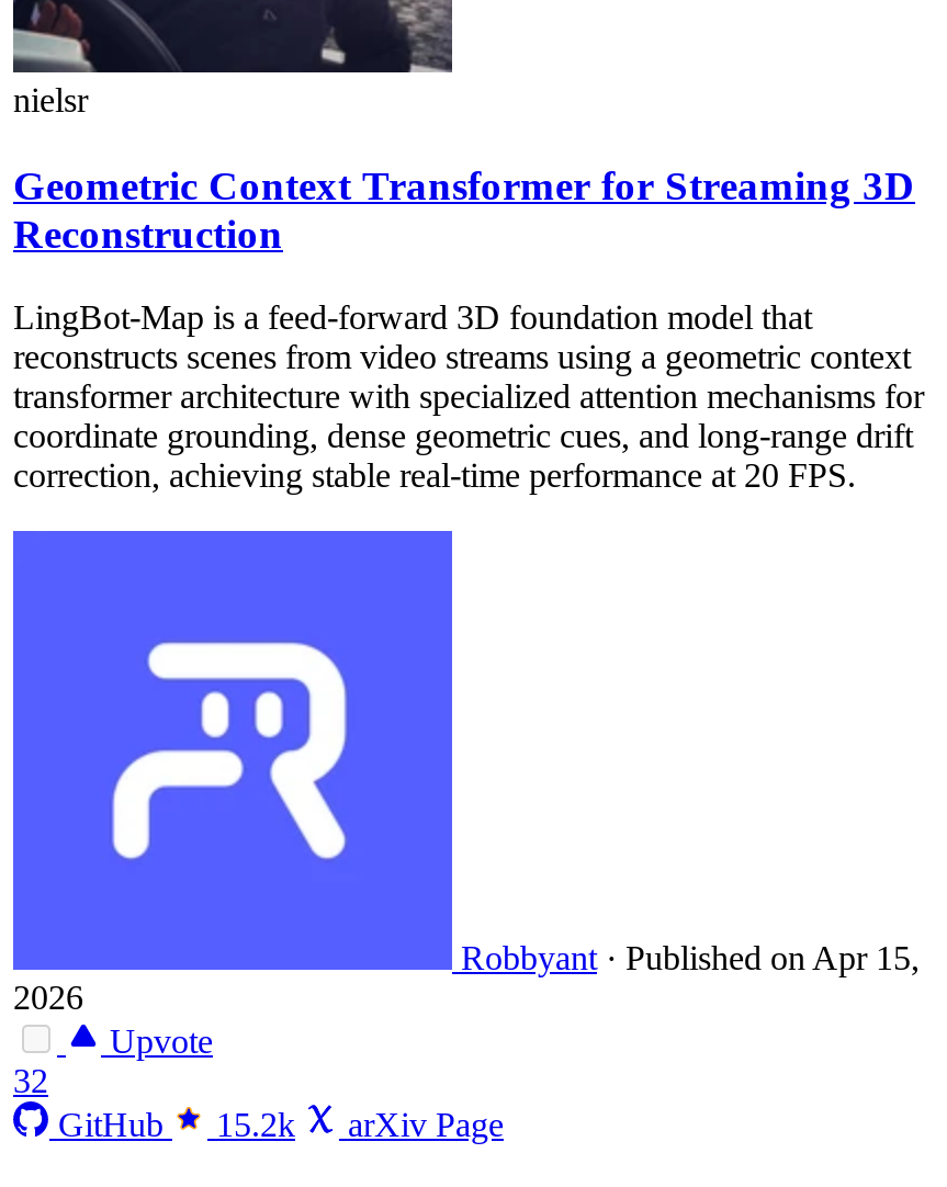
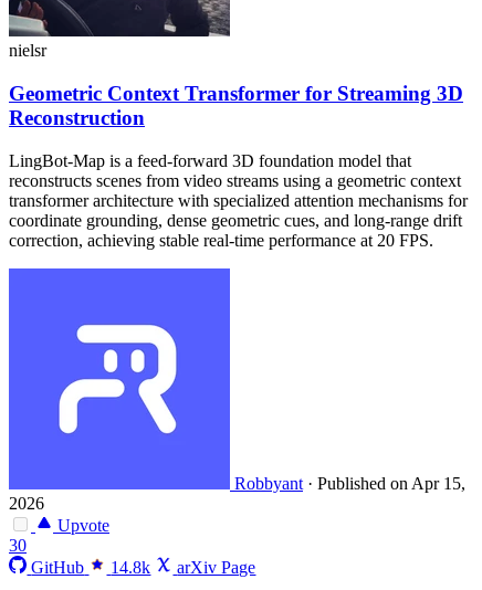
[13,1063,48,1100] 32 -> [9,535,27,554] 30
[58,1107,504,1144] GitHub 15.2k arXiv Page -> [32,557,256,576] GitHub 14.8k arXiv Page

